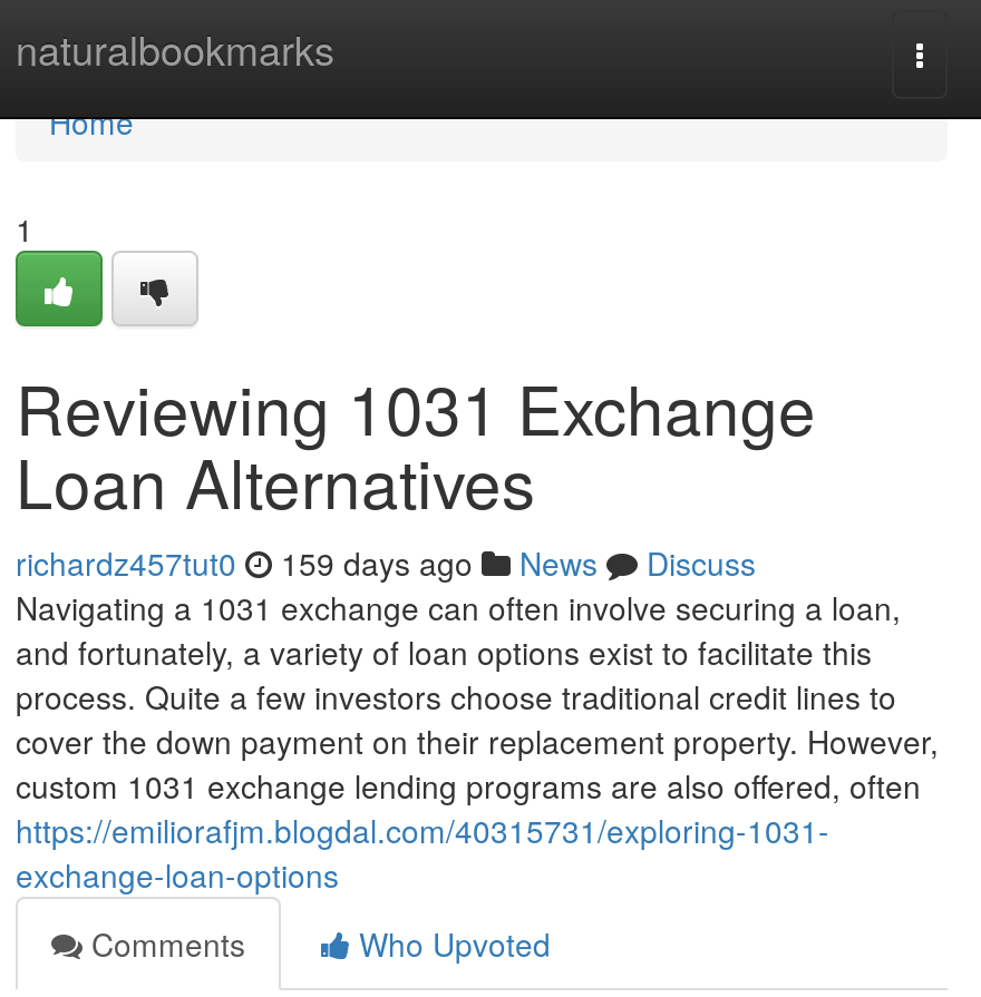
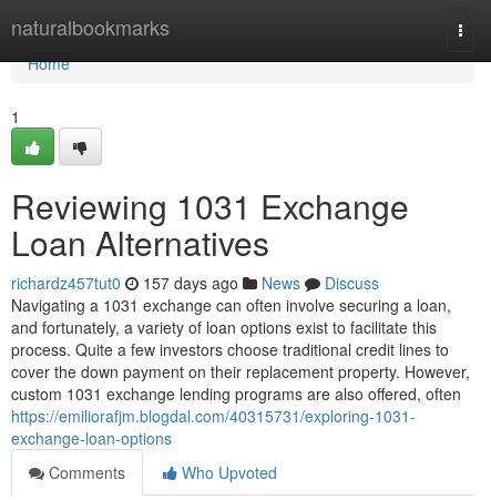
[16,540,756,585] richardz457tut0 159 days ago News Discuss -> [11,272,379,294] richardz457tut0 157 days ago News Discuss

